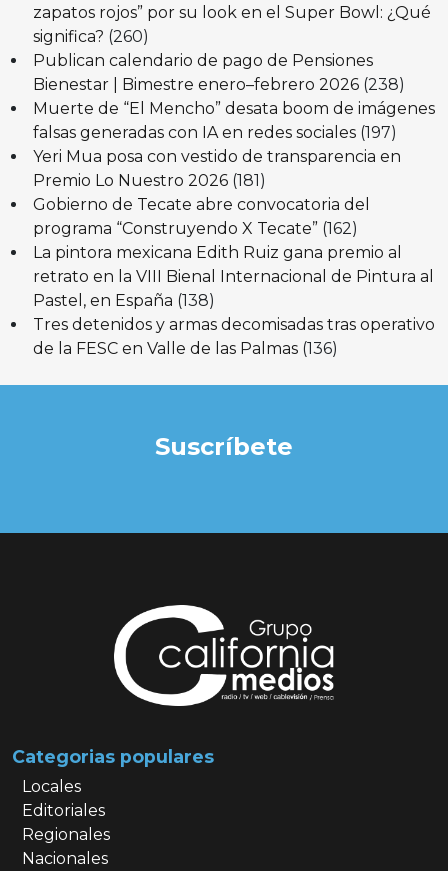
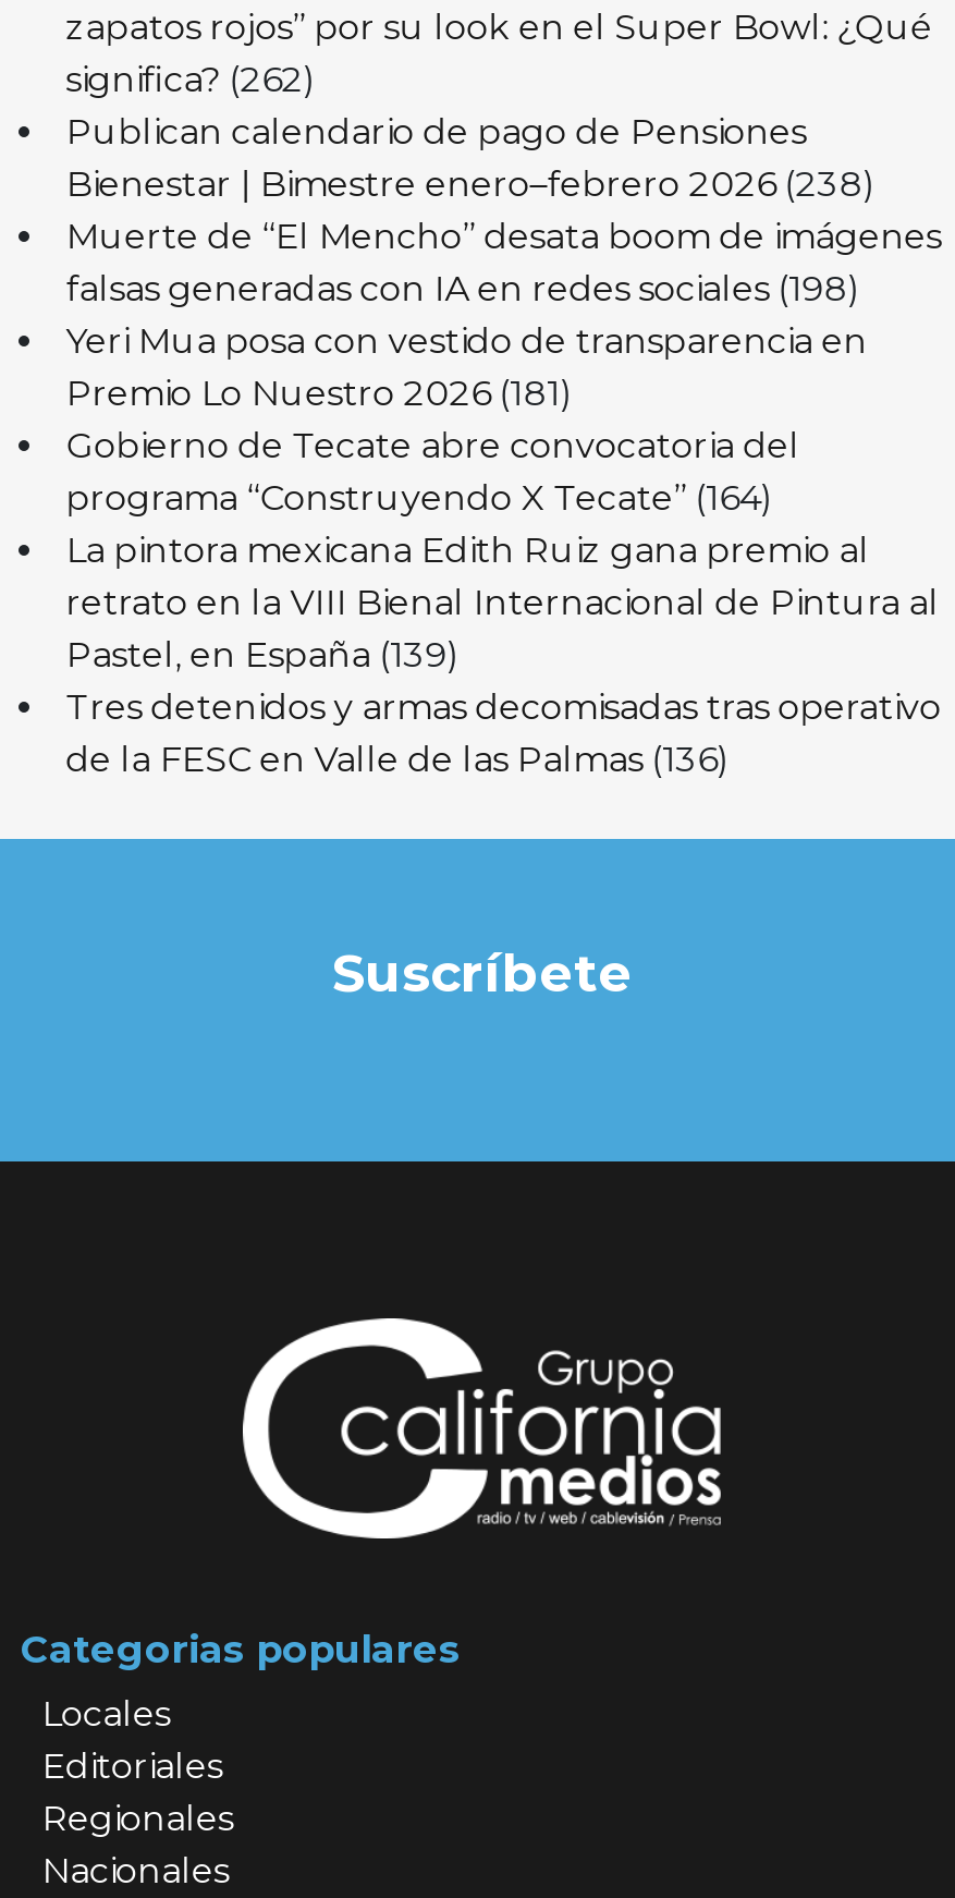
[33,27,149,46] significa? (260) -> [66,59,316,100] significa? (262)
[33,123,397,142] falsas generadas con IA en redes sociales (197) -> [66,268,861,309] falsas generadas con IA en redes sociales (198)
[33,219,358,238] programa “Construyendo X Tecate” (162) -> [66,477,774,519] programa “Construyendo X Tecate” (164)
[33,291,215,310] Pastel, en España (138) -> [66,634,460,676] Pastel, en España (139)

